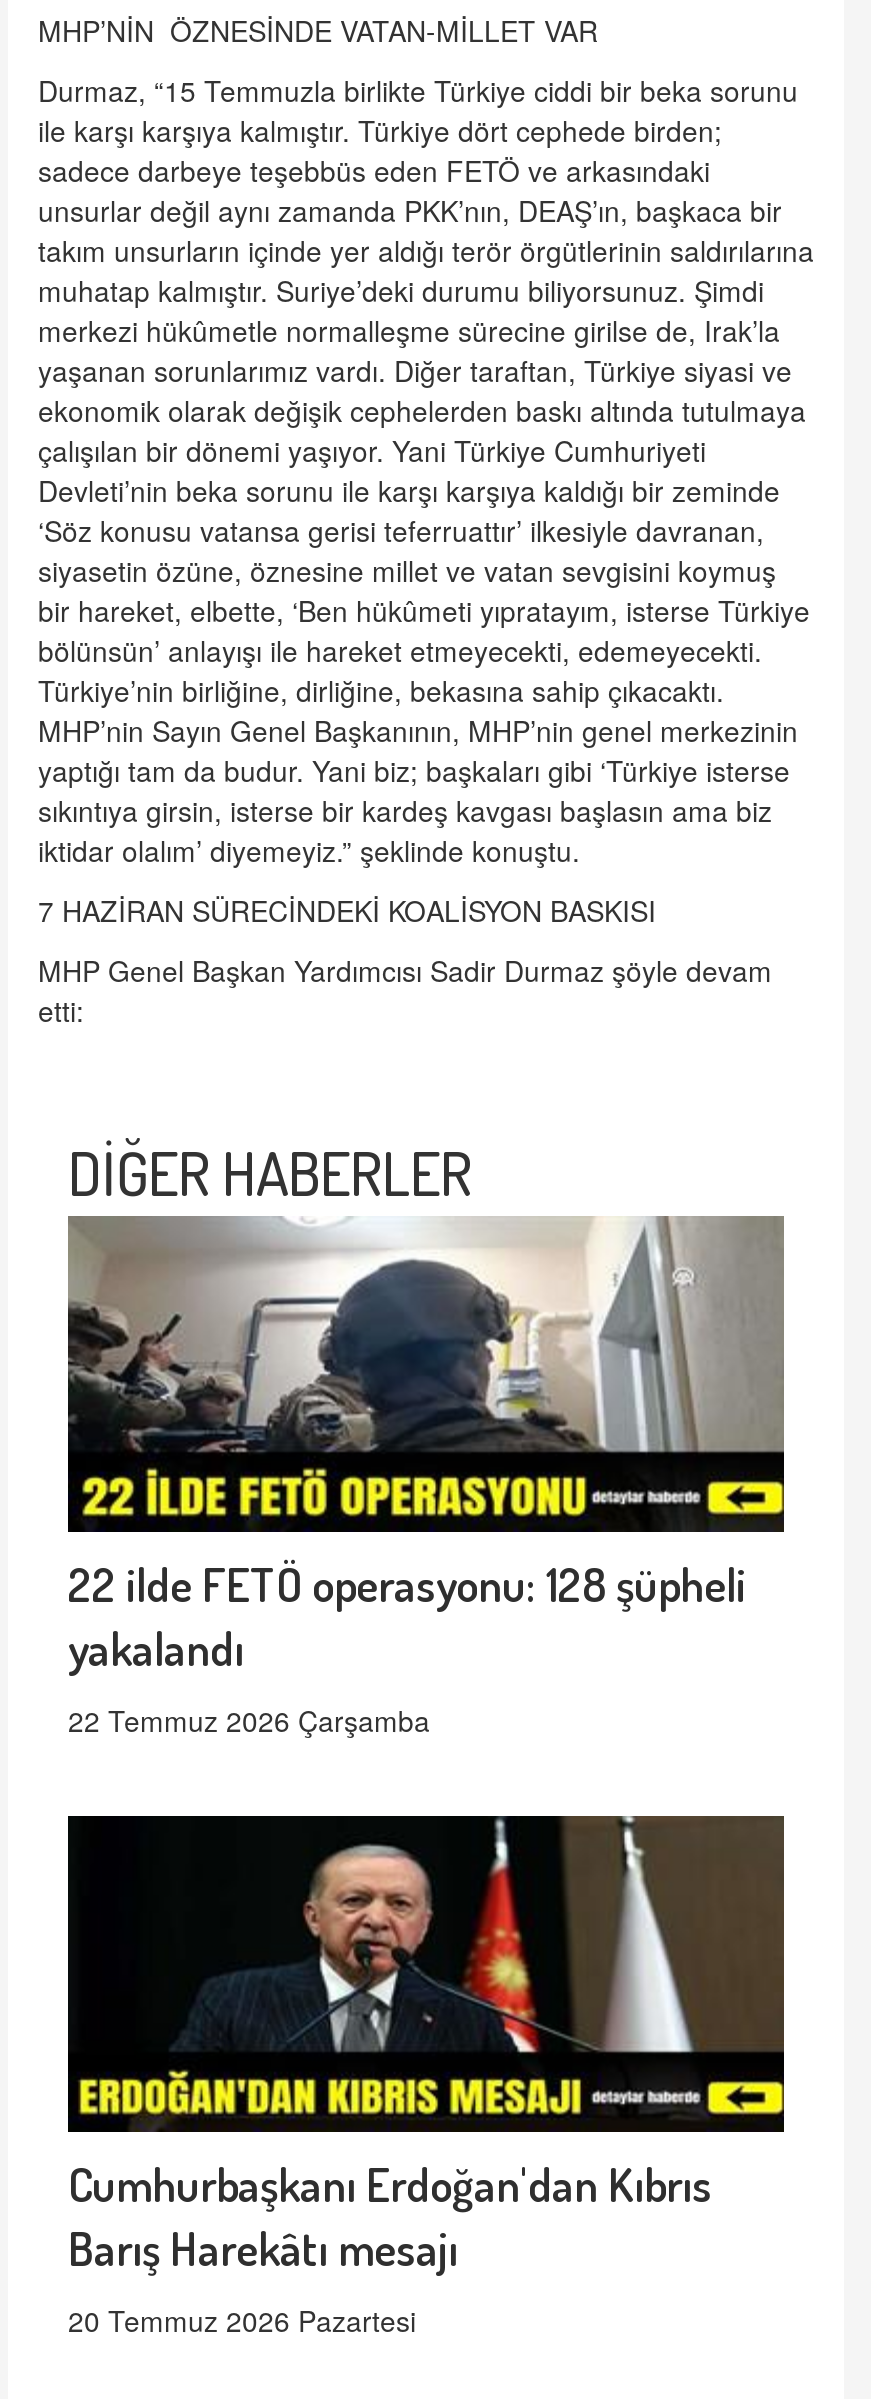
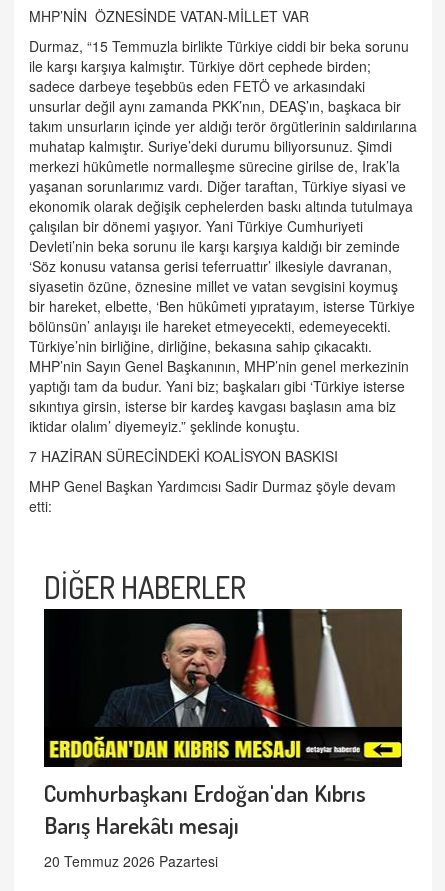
[68,1216,784,1740] [image] | 22 ilde FETÖ operasyonu: 128 şüpheli | yakalandı | 22 Temmuz 2026 Çarşamba -> none

